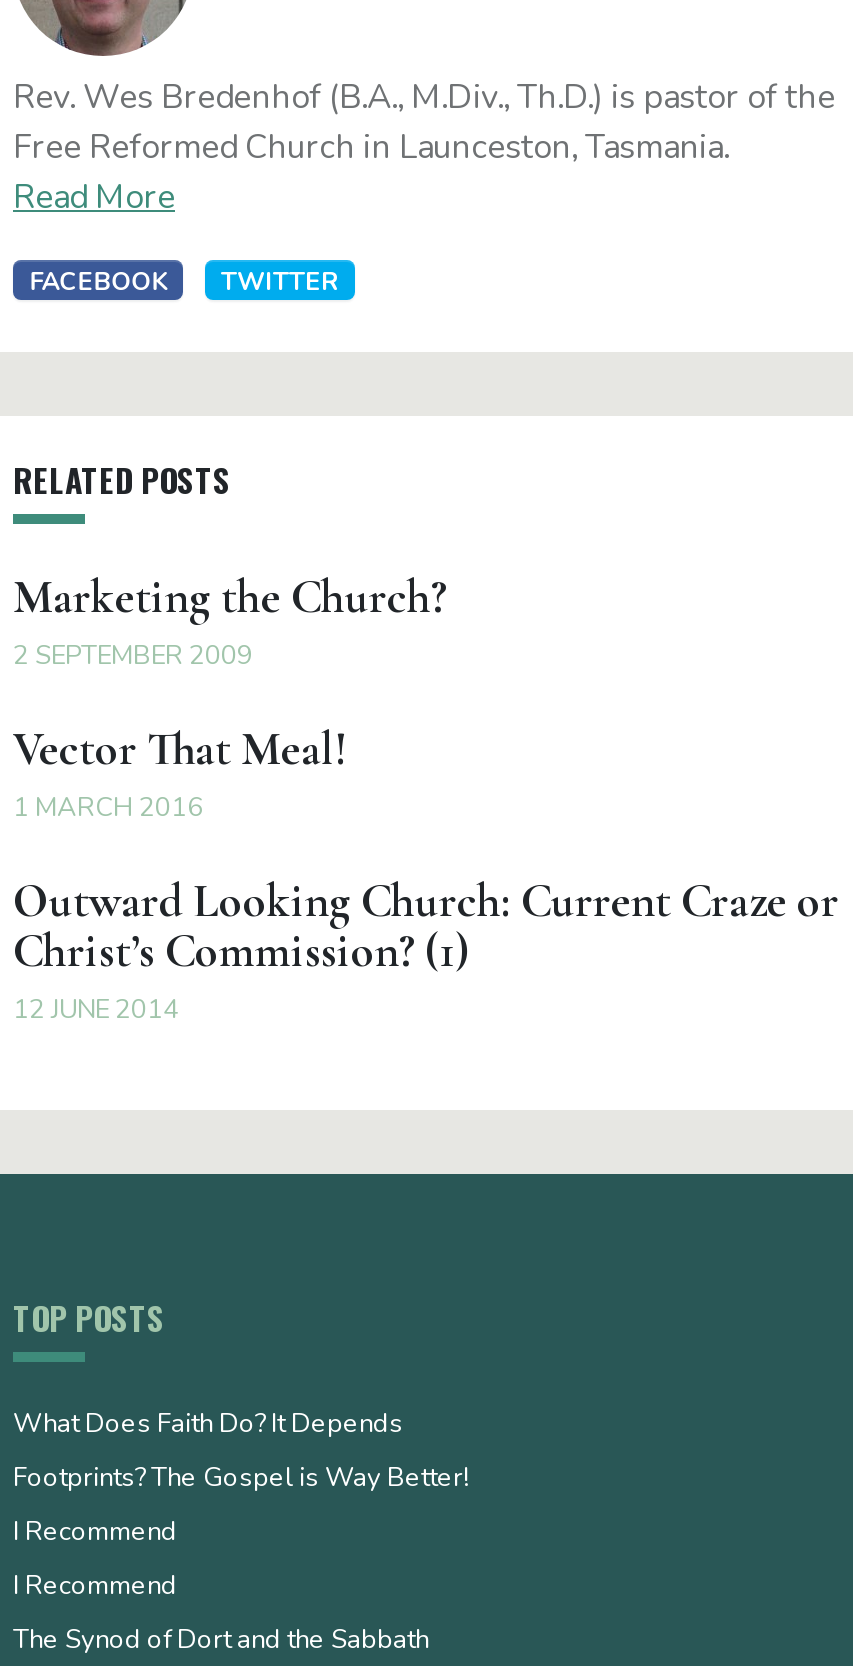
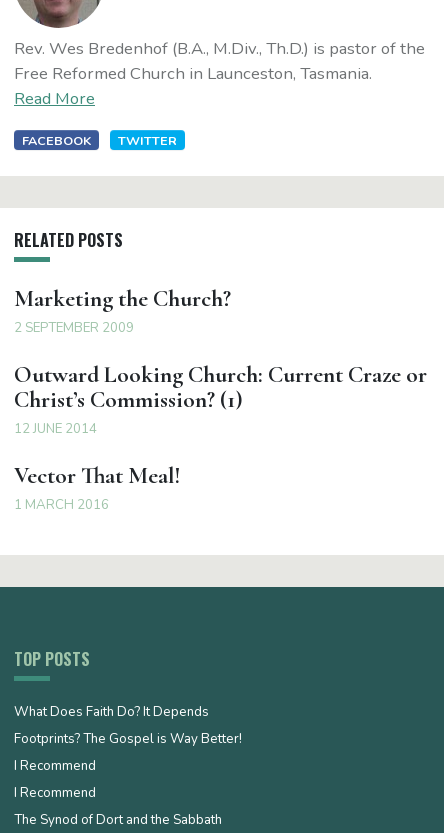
moved [13,720,345,826] -> [14,461,180,514]: Vector That Meal! | 1 MARCH 2016
moved [13,872,839,1028] -> [14,360,427,438]: Outward Looking Church: Current Craze or | Christ’s Commission? (1) | 12 JUNE 2014

